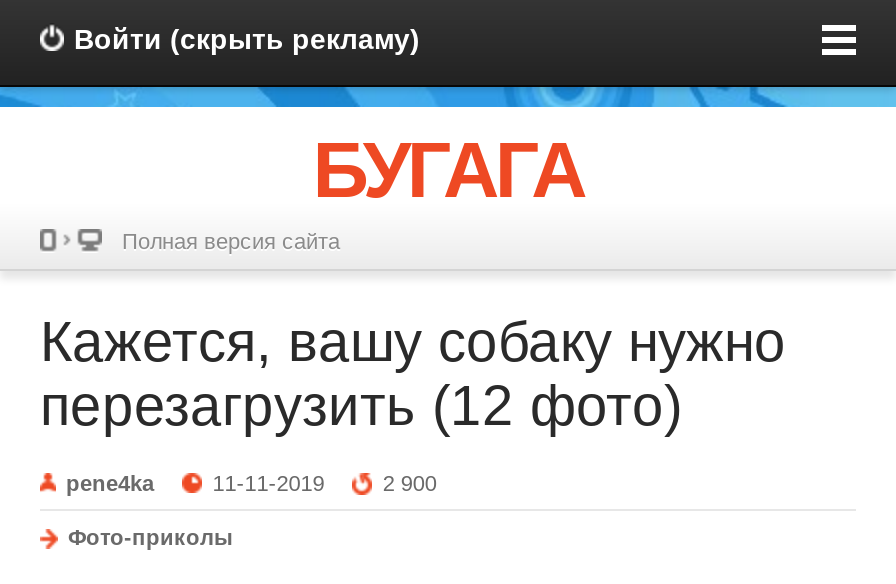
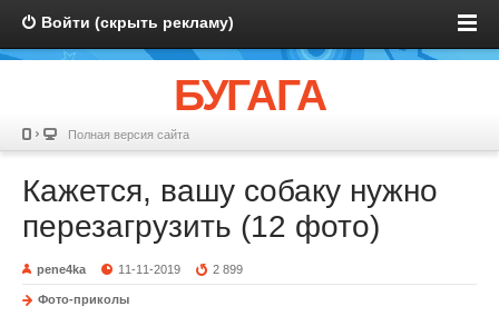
[383,471,437,495] 2 900 -> [213,263,243,276] 2 899

